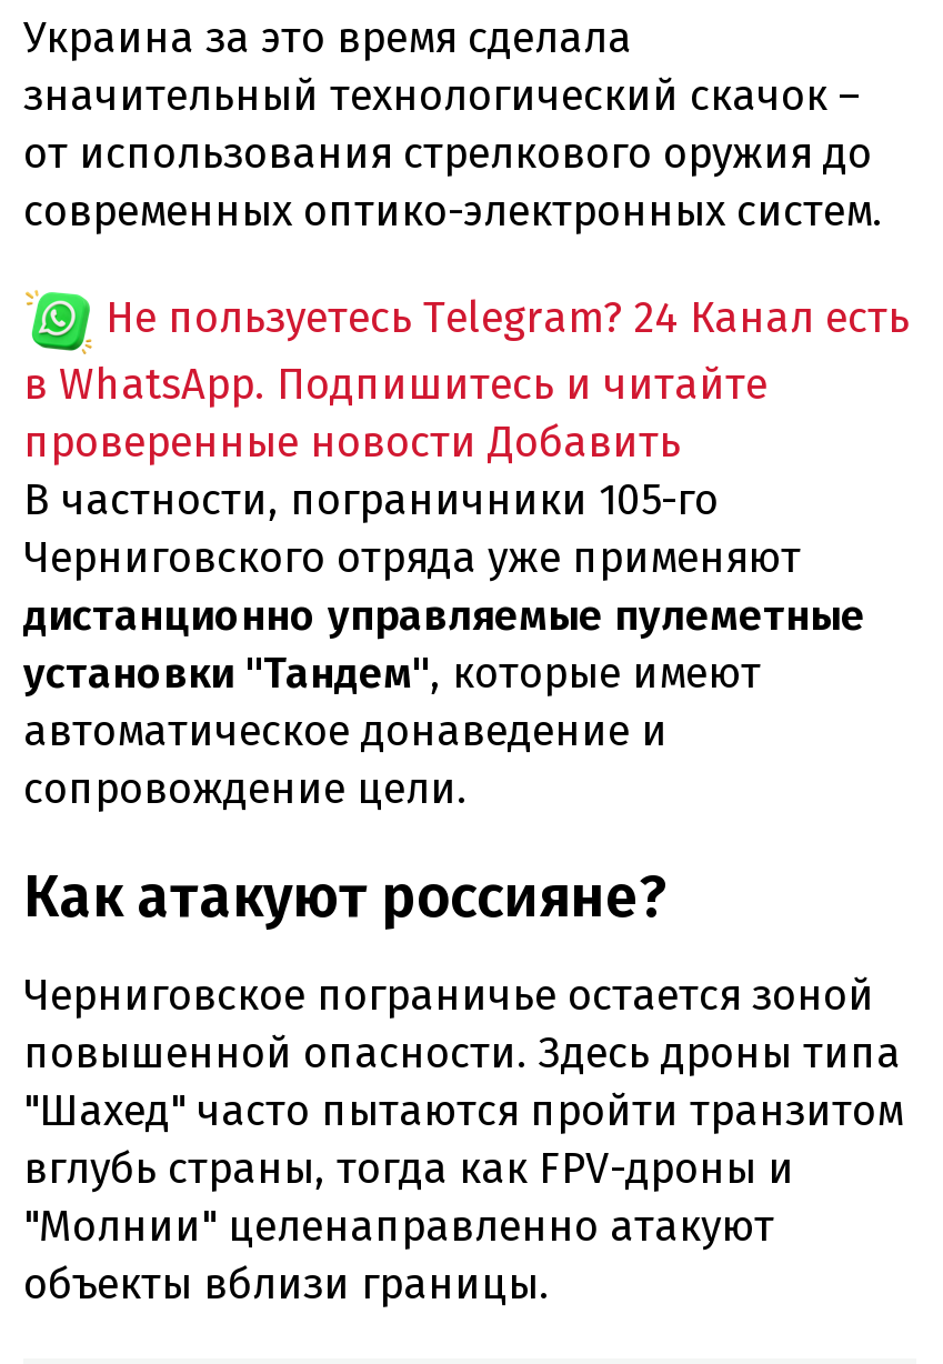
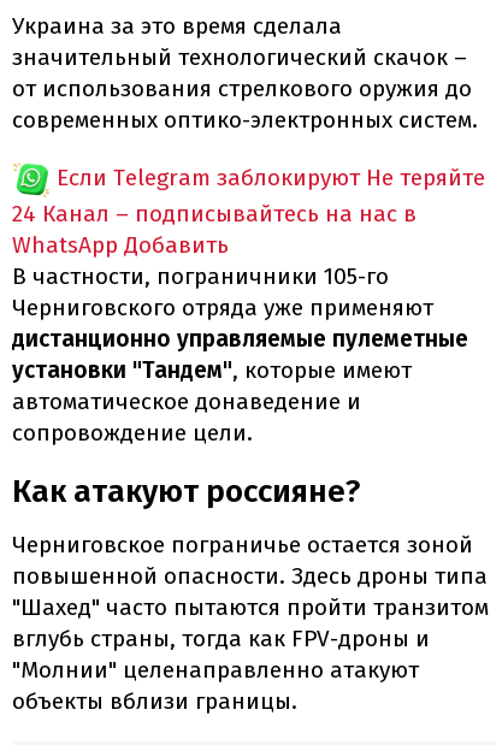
[23,291,910,467] Не пользуетесь Telegram? 24 Канал есть | в WhatsApp. Подпишитесь и читайте | проверенные новости Добавить -> [12,163,485,258] Если Telegram заблокируют Не теряйте | 24 Канал – подписывайтесь на нас в | WhatsApp Добавить

